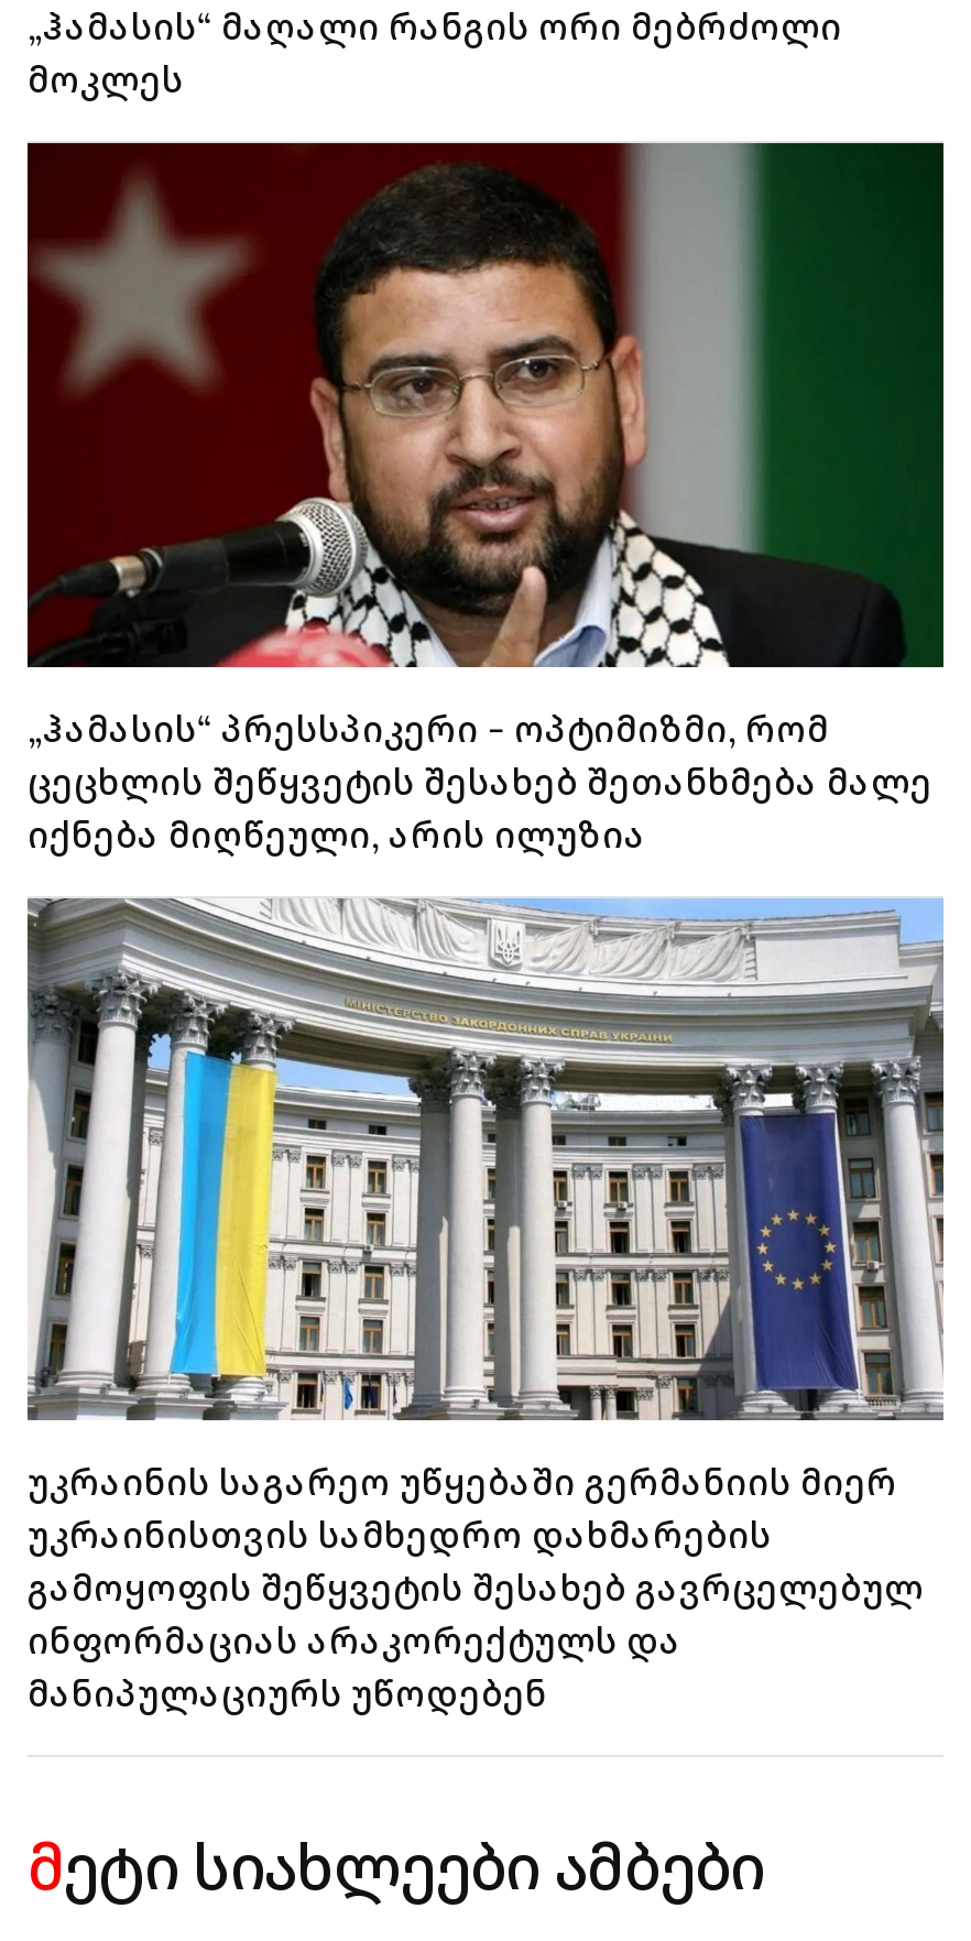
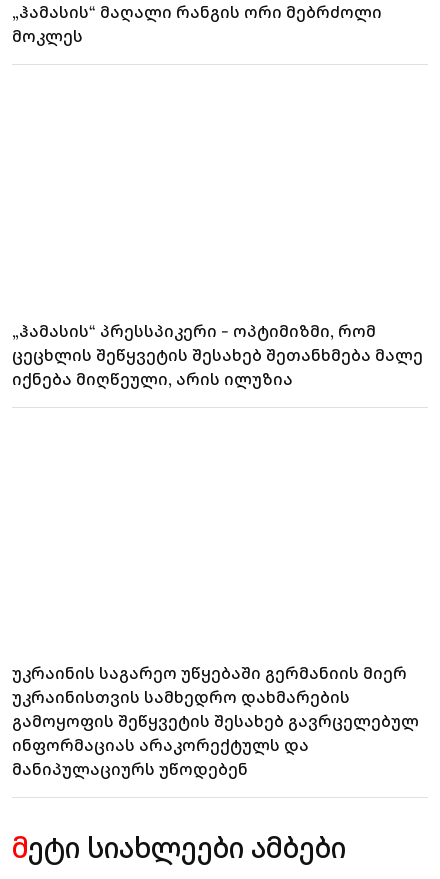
[25,141,946,669] [image] -> none
[25,896,946,1422] [image] -> none

